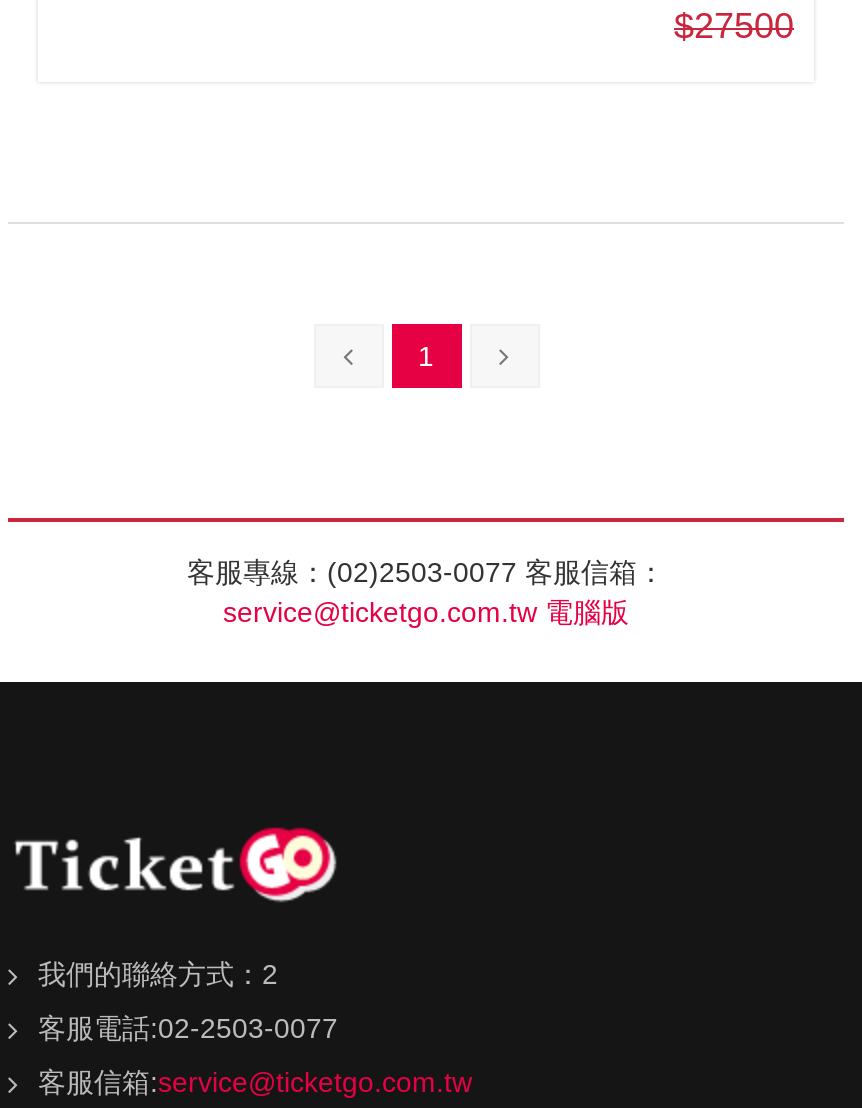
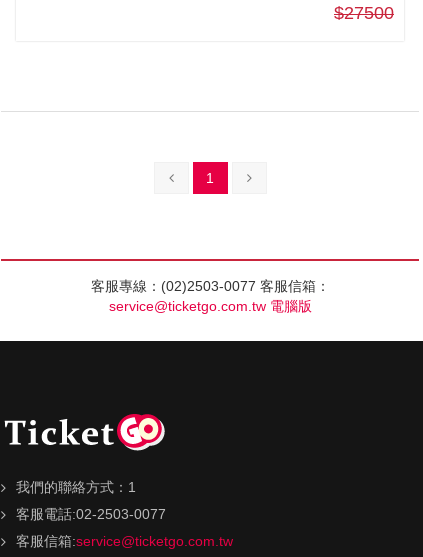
[38,958,278,990] 我們的聯絡方式：2 -> [16,479,136,495] 我們的聯絡方式：1

